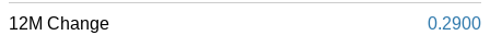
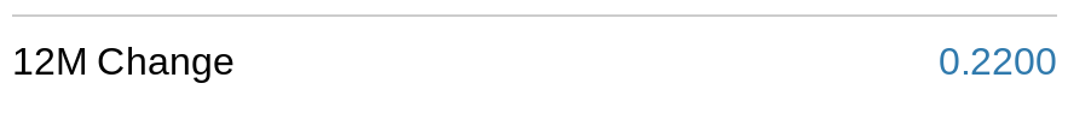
[428,14,481,33] 0.2900 -> [939,41,1057,82] 0.2200

